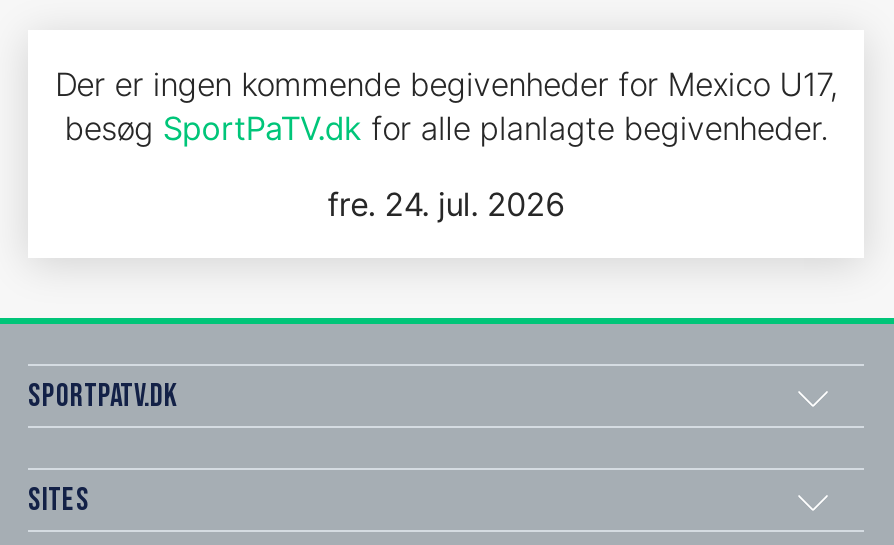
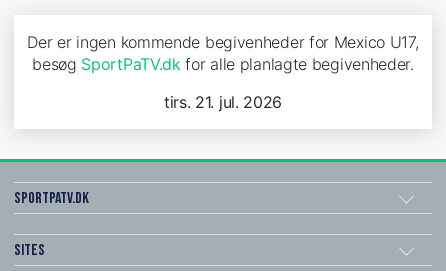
[327,184,565,224] fre. 24. jul. 2026 -> [164,92,282,112] tirs. 21. jul. 2026

